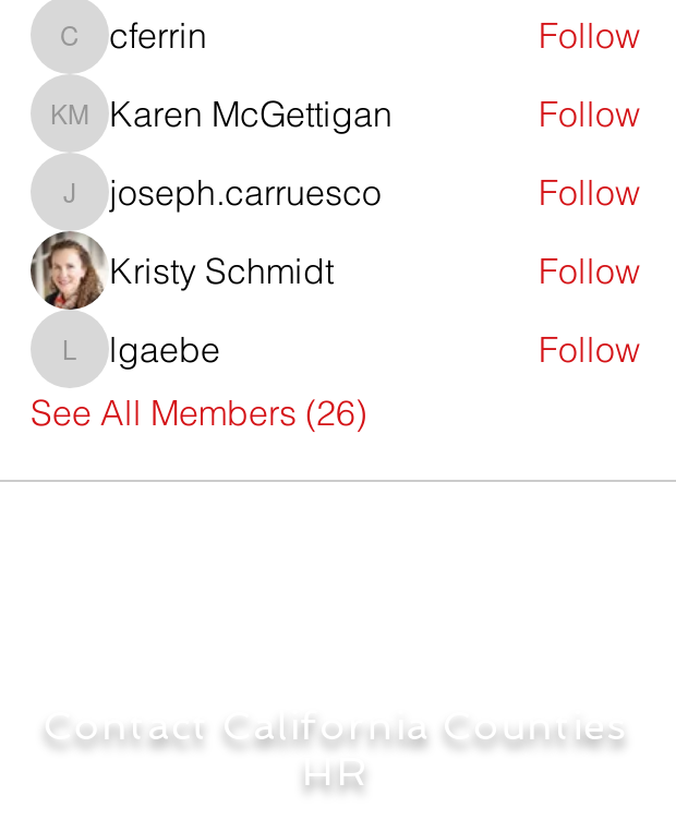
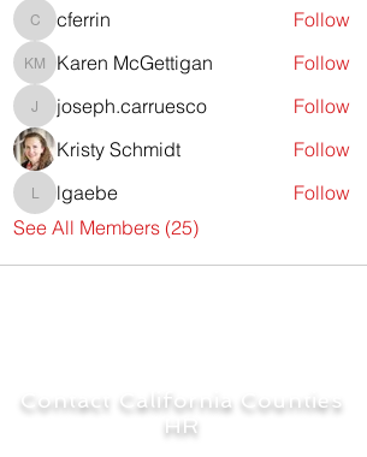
[31,390,366,434] See All Members (26) -> [13,215,199,239] See All Members (25)

